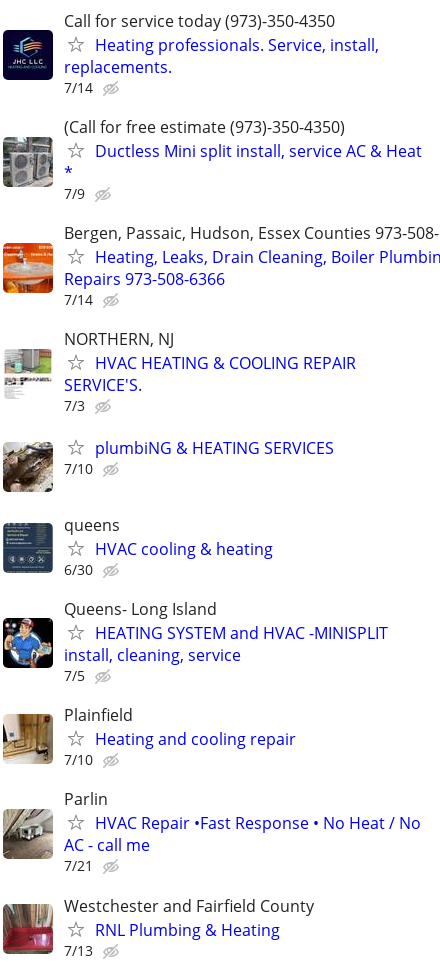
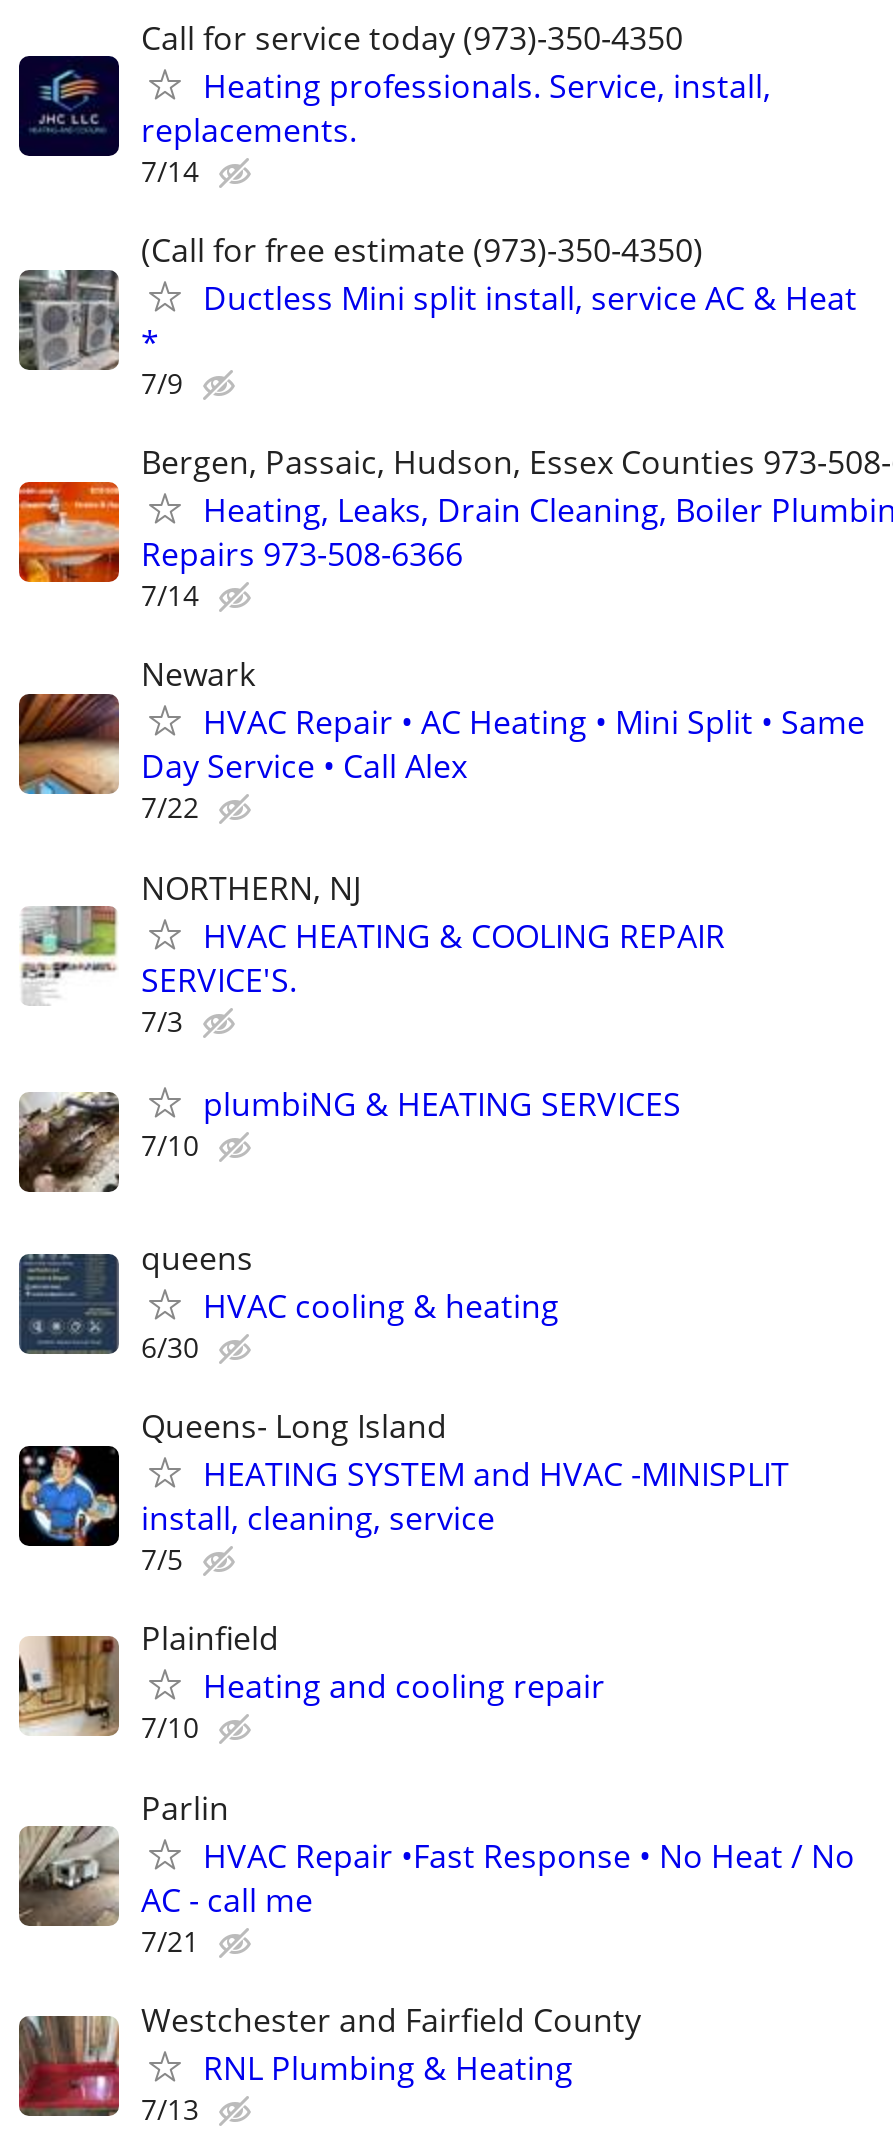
none -> [17,653,865,827] [image] | Newark | HVAC Repair • AC Heating • Mini Split • Same | Day Service • Call Alex | 7/22

